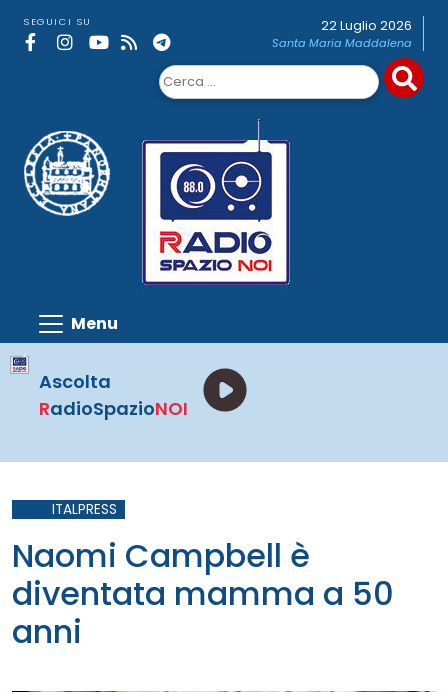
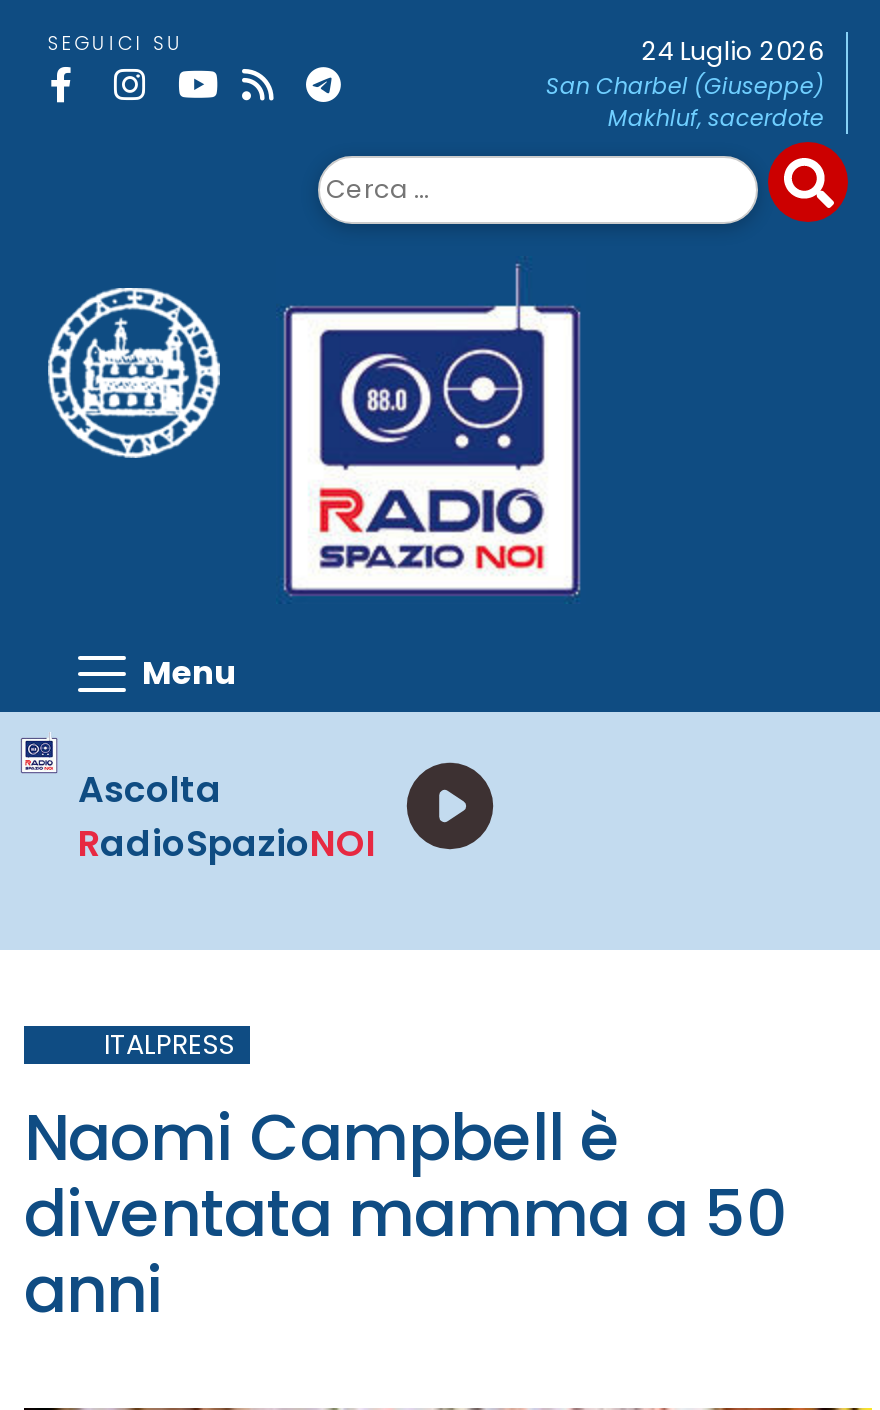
[272,17,412,51] 22 Luglio 2026 | Santa Maria Maddalena -> [546,34,824,134] 24 Luglio 2026 | San Charbel (Giuseppe) | Makhluf, sacerdote

